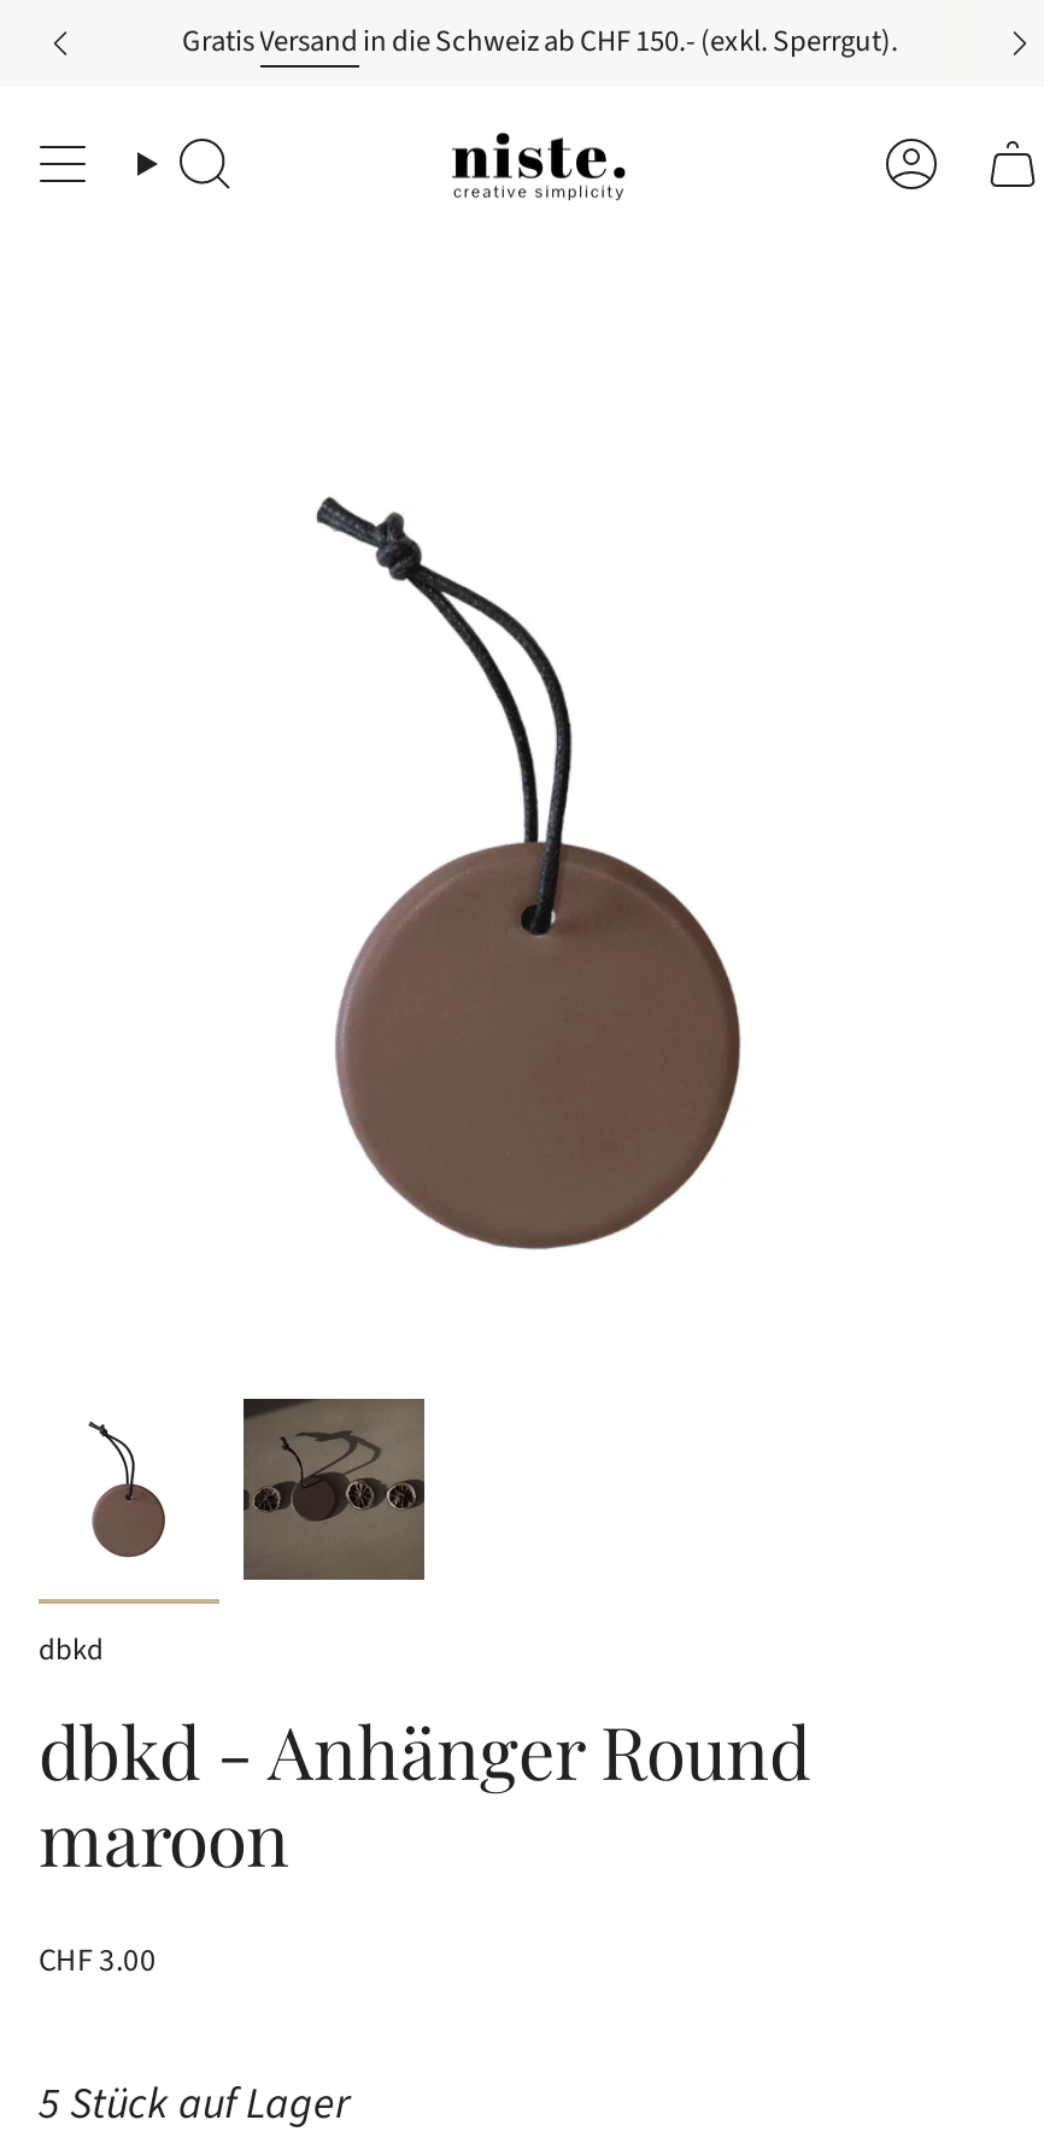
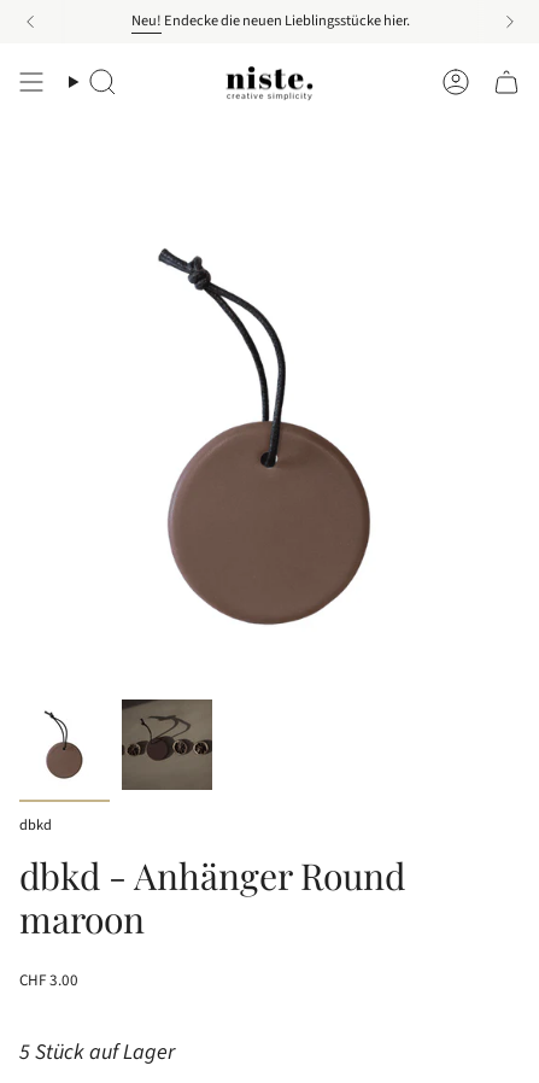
[182,19,898,63] GratisVersand in die Schweiz ab CHF 150.- (exkl. Sperrgut). -> [131,10,409,31] Neu! Endecke die neuen Lieblingsstücke hier.

